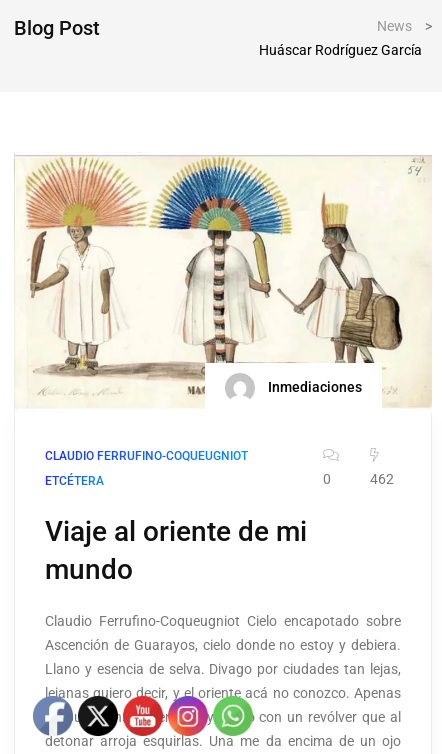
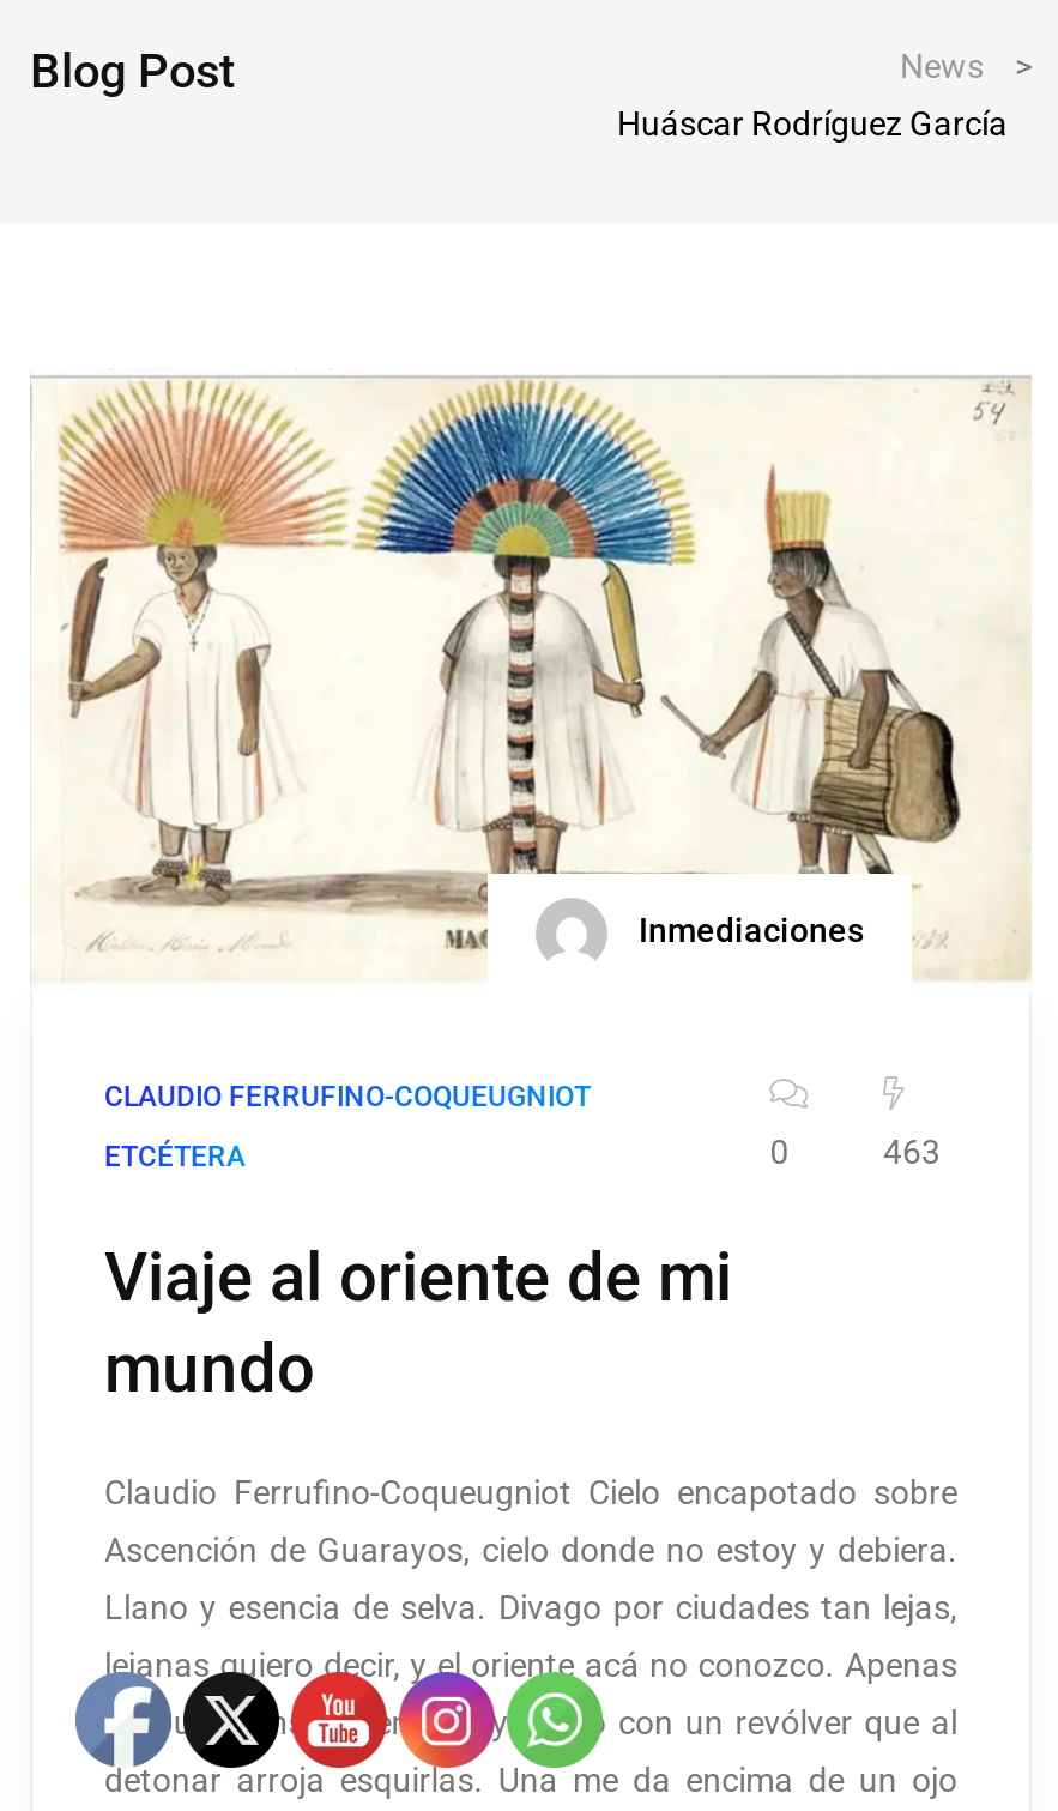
[370,471,394,487] 462 -> [883,1133,941,1171] 463

